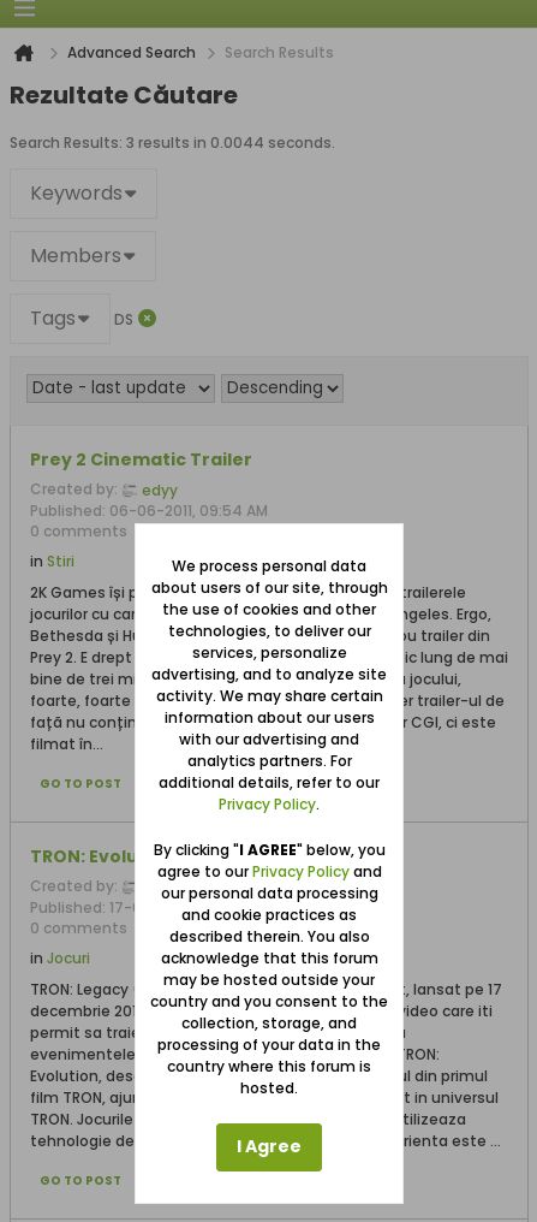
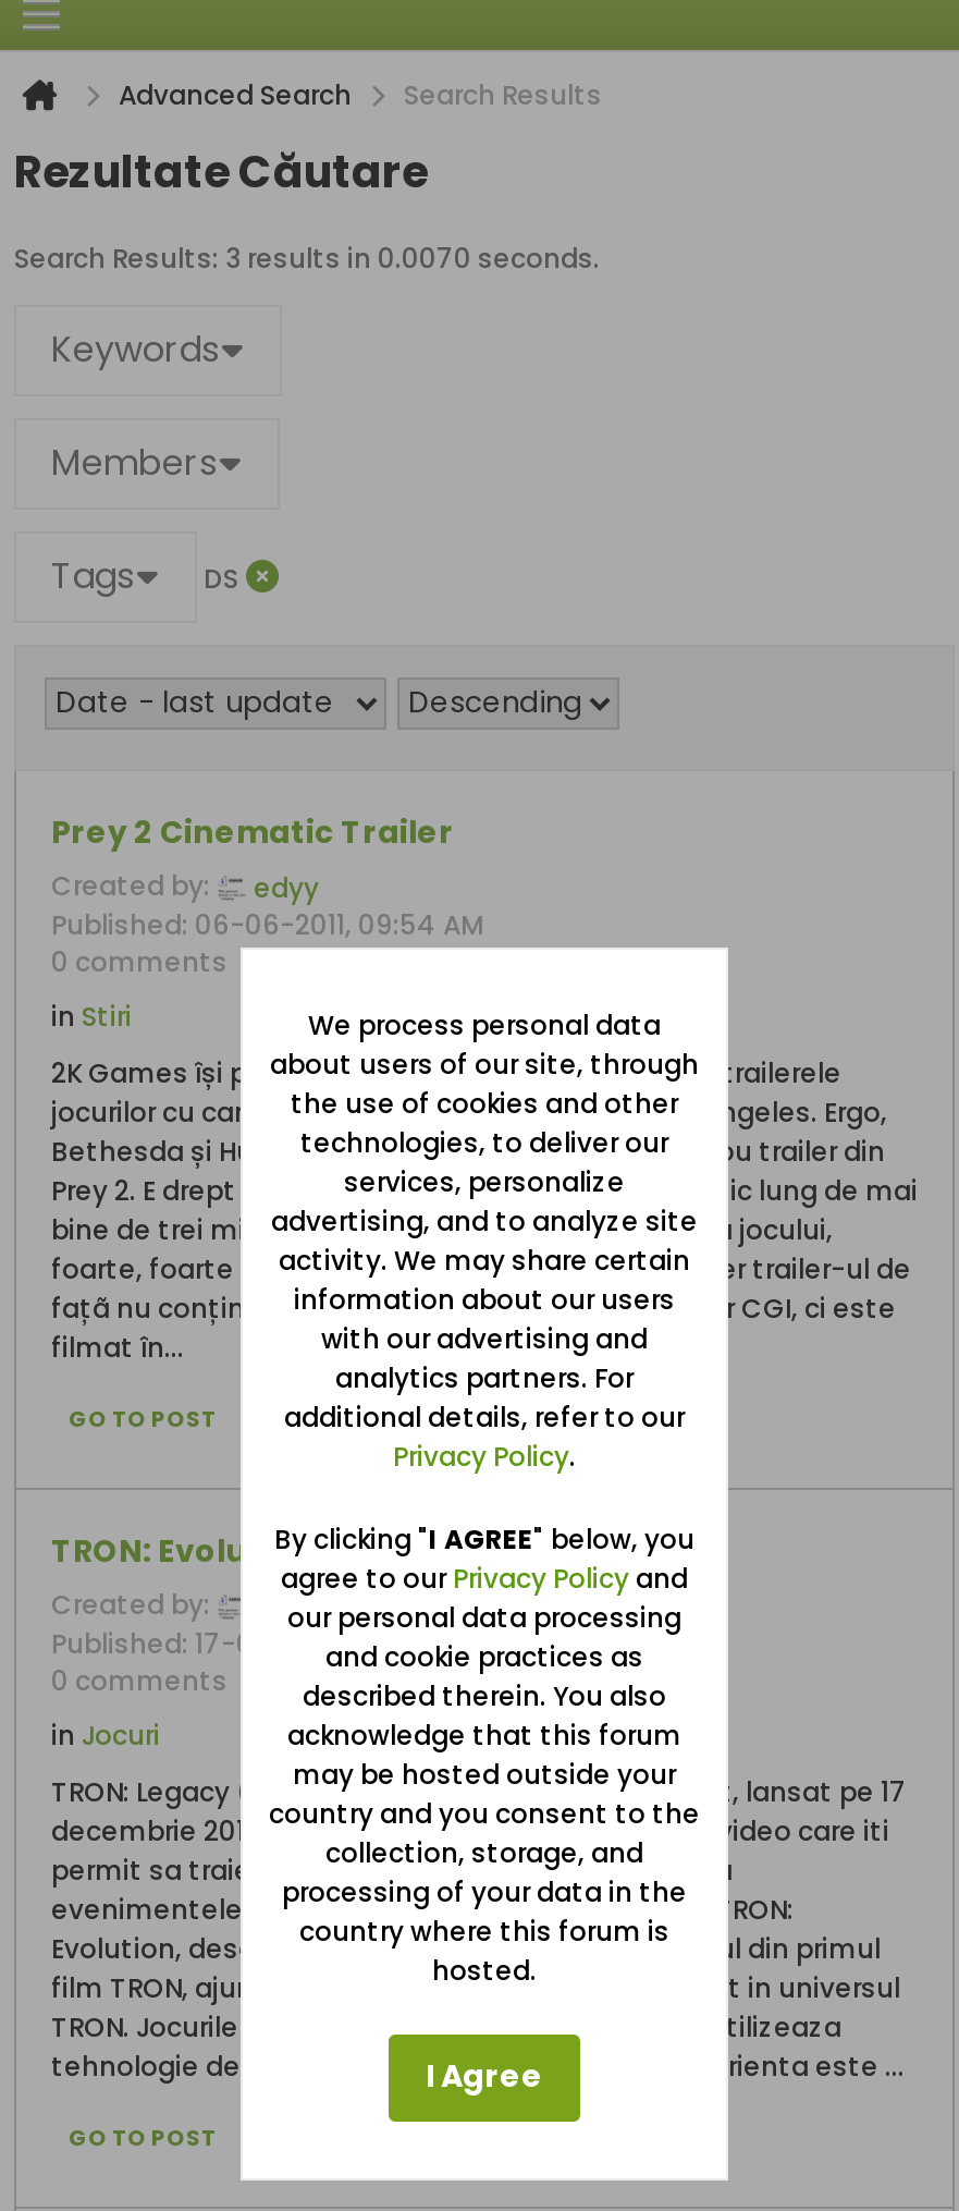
[10,132,335,153] Search Results: 3 results in 0.0044 seconds. -> [14,240,600,277] Search Results: 3 results in 0.0070 seconds.

